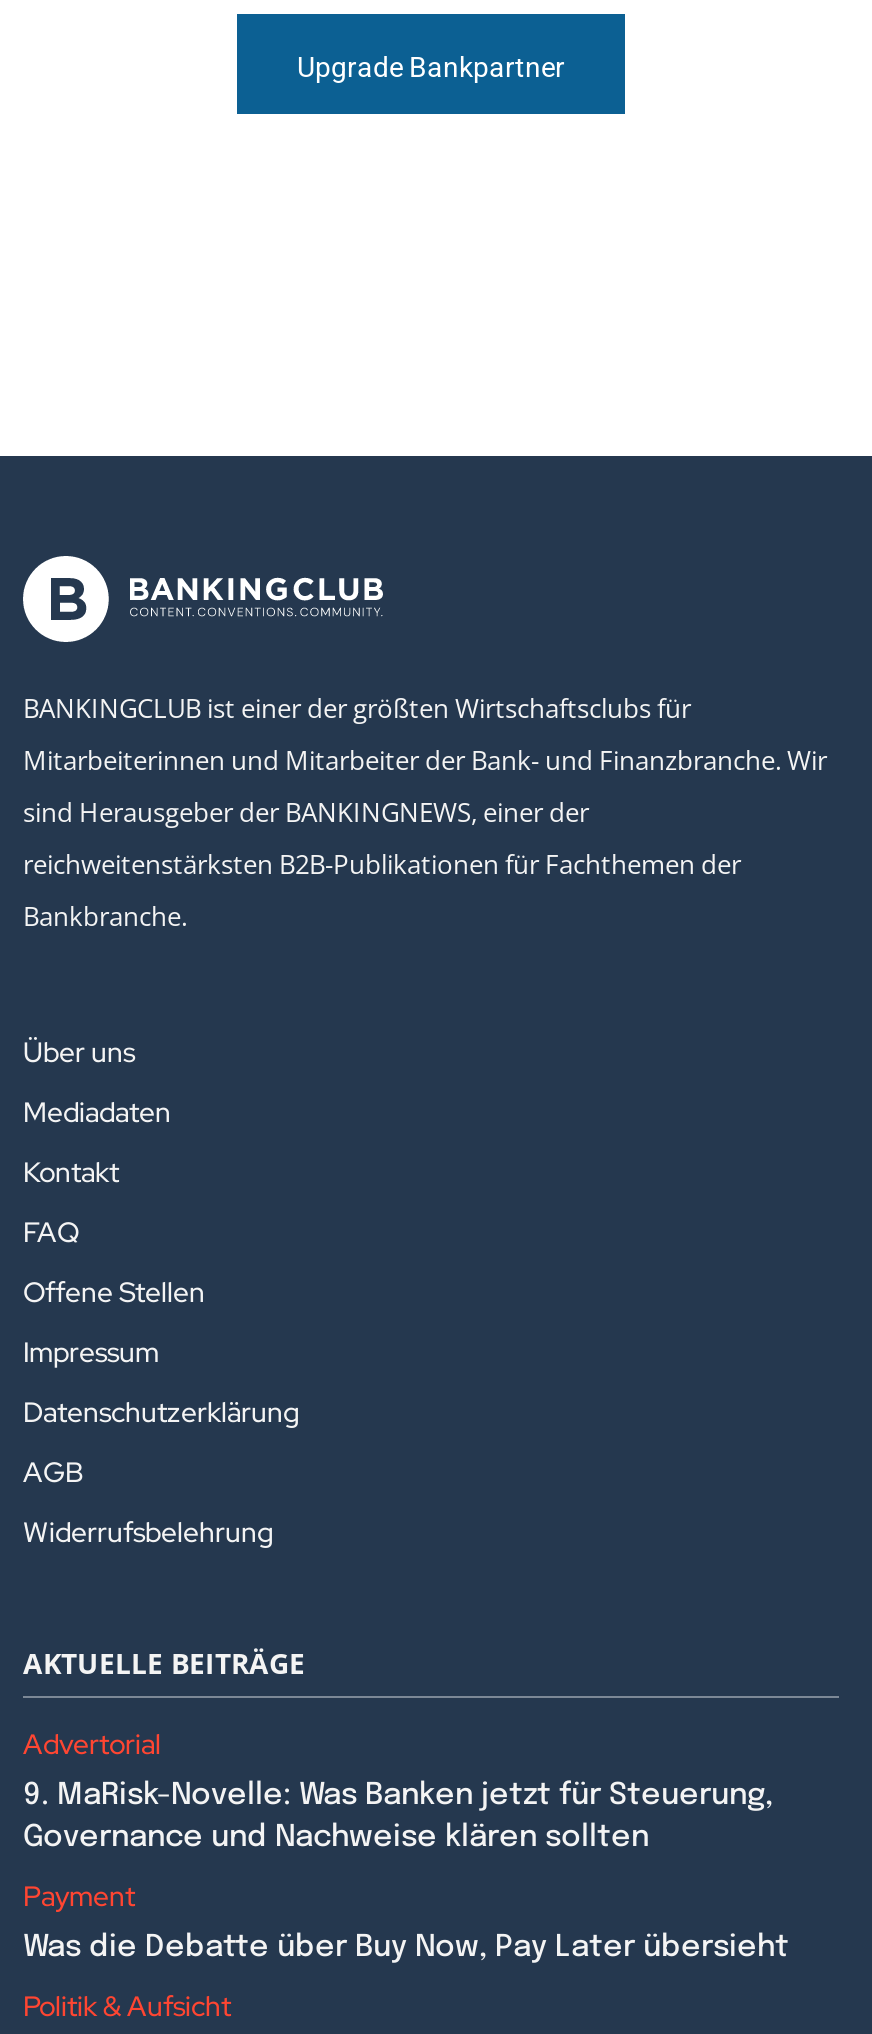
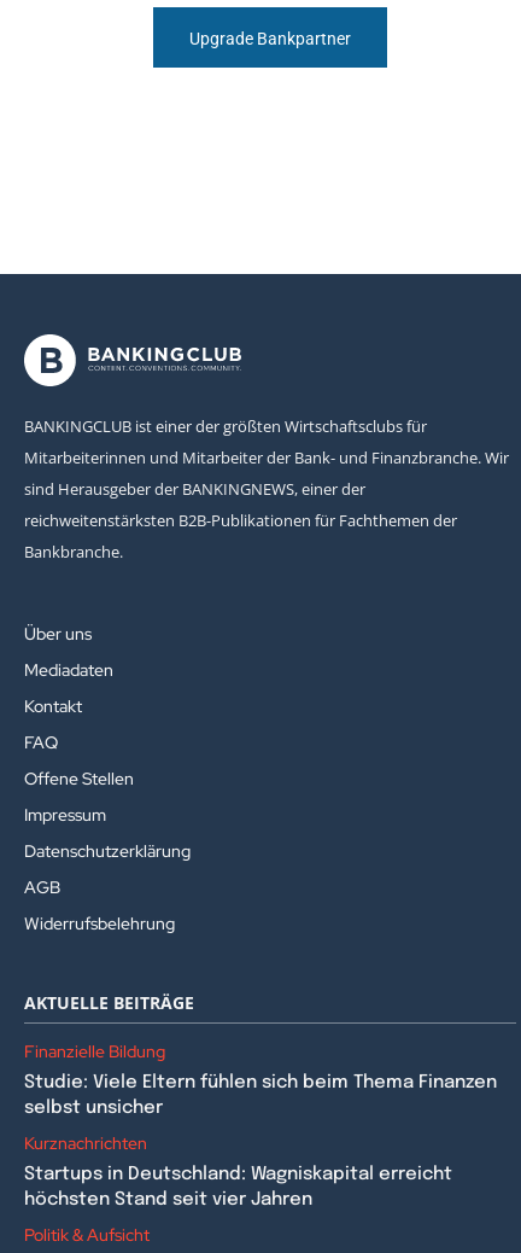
[23,1726,161,1762] Advertorial -> [24,1040,165,1062] Finanzielle Bildung
[23,1780,773,1854] 9. MaRisk-Novelle: Was Banken jetzt für Steuerung, | Governance und Nachweise klären sollten -> [24,1073,497,1118] Studie: Viele Eltern fühlen sich beim Thema Finanzen | selbst unsicher
[23,1878,135,1914] Payment -> [24,1132,147,1154] Kurznachrichten
[23,1932,789,1964] Was die Debatte über Buy Now, Pay Later übersieht -> [24,1165,452,1209] Startups in Deutschland: Wagniskapital erreicht | höchsten Stand seit vier Jahren

